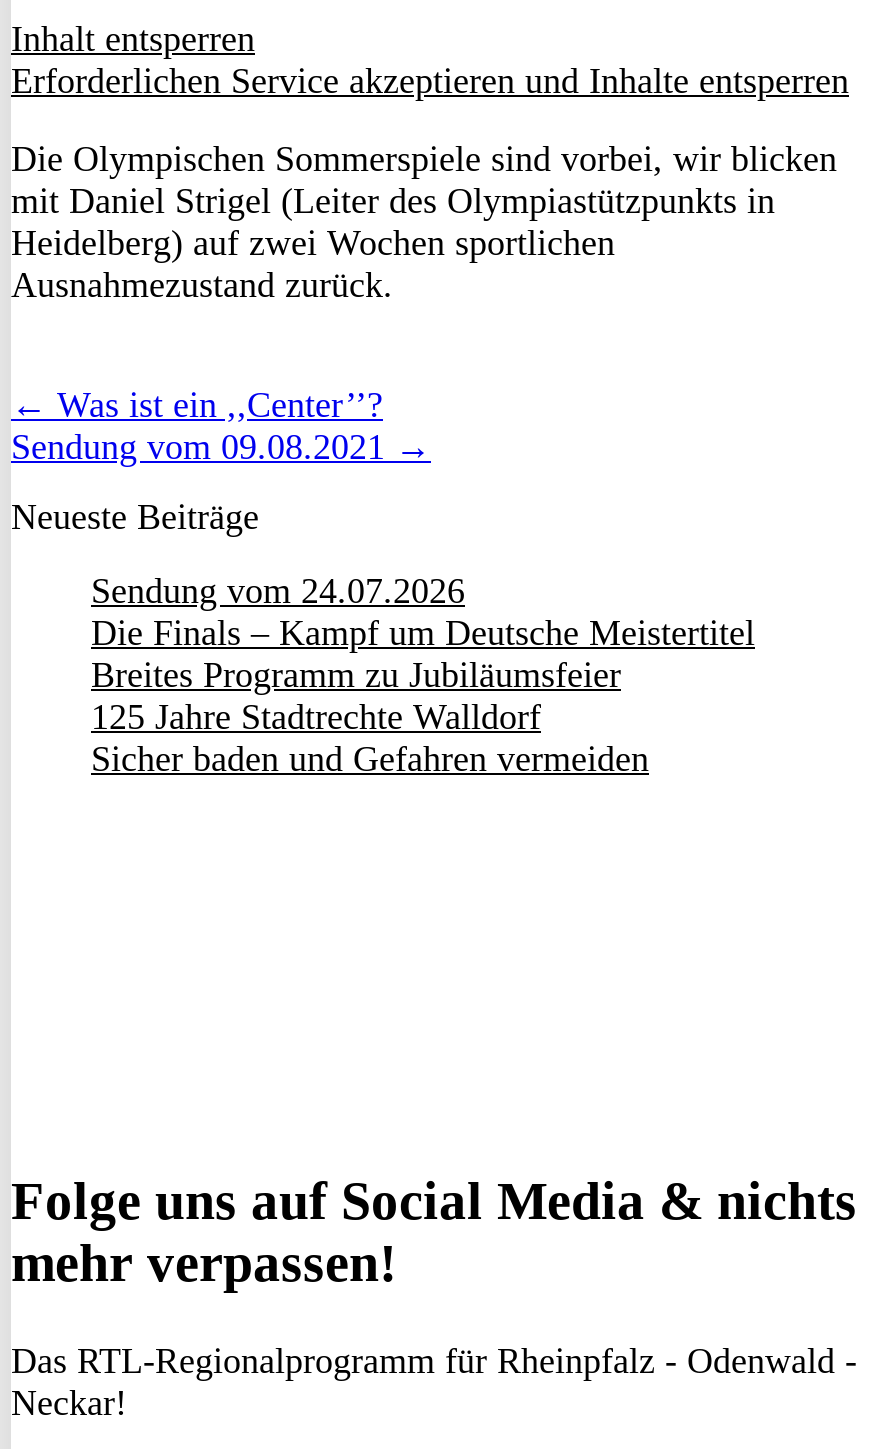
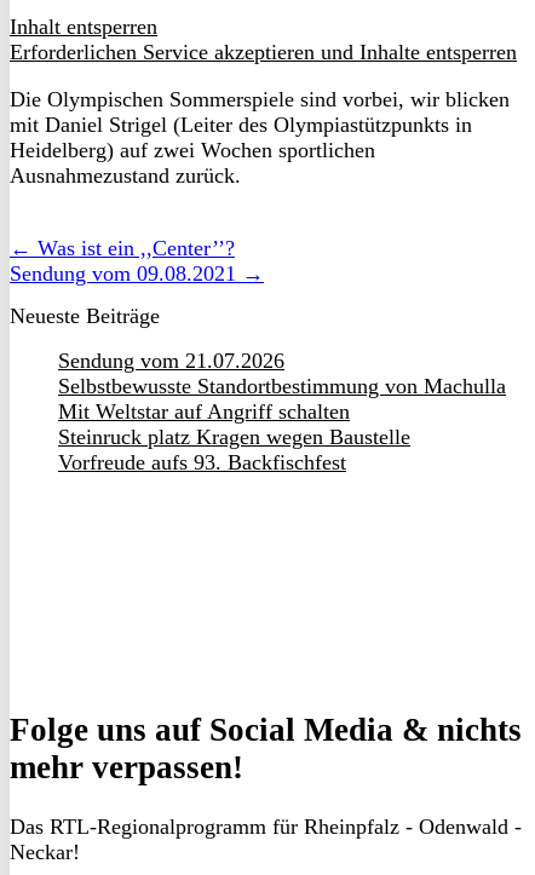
[91,571,755,779] Sendung vom 24.07.2026 | Die Finals – Kampf um Deutsche Meistertitel | Breites Programm zu Jubiläumsfeier | 125 Jahre Stadtrechte Walldorf | Sicher baden und Gefahren vermeiden -> [58,348,506,474] Sendung vom 21.07.2026 | Selbstbewusste Standortbestimmung von Machulla | Mit Weltstar auf Angriff schalten | Steinruck platz Kragen wegen Baustelle | Vorfreude aufs 93. Backfischfest

